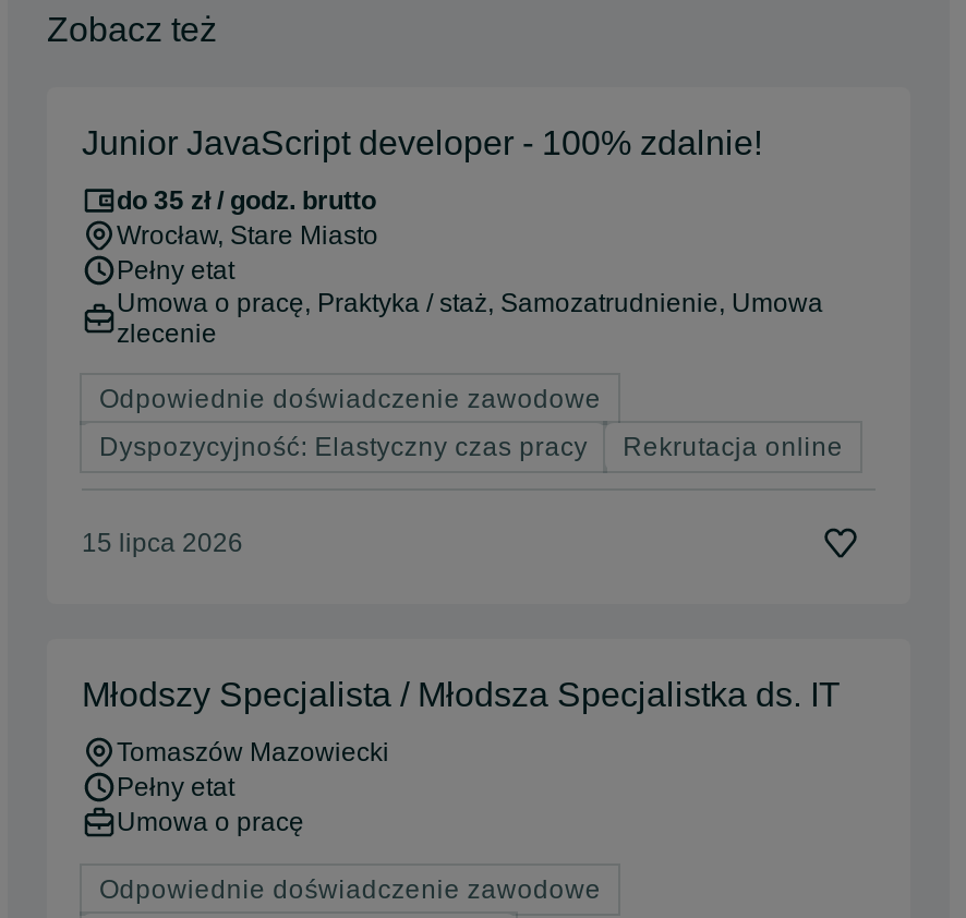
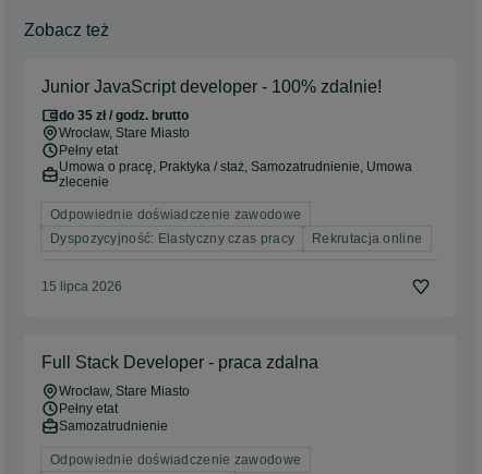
[82,677,841,714] Młodszy Specjalista / Młodsza Specjalistka ds. IT -> [41,353,318,372] Full Stack Developer - praca zdalna
[117,738,389,768] Tomaszów Mazowiecki -> [59,384,190,399] Wrocław, Stare Miasto
[117,807,304,838] Umowa o pracę -> [59,419,168,434] Samozatrudnienie

